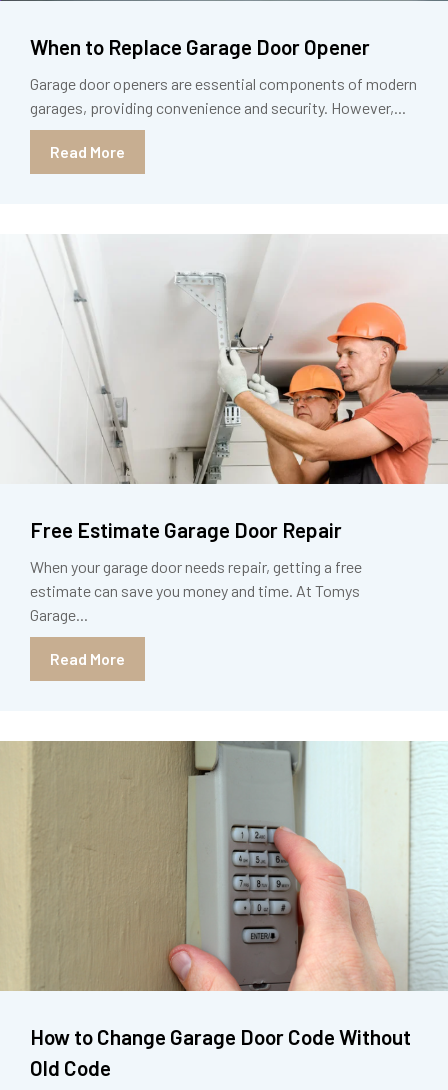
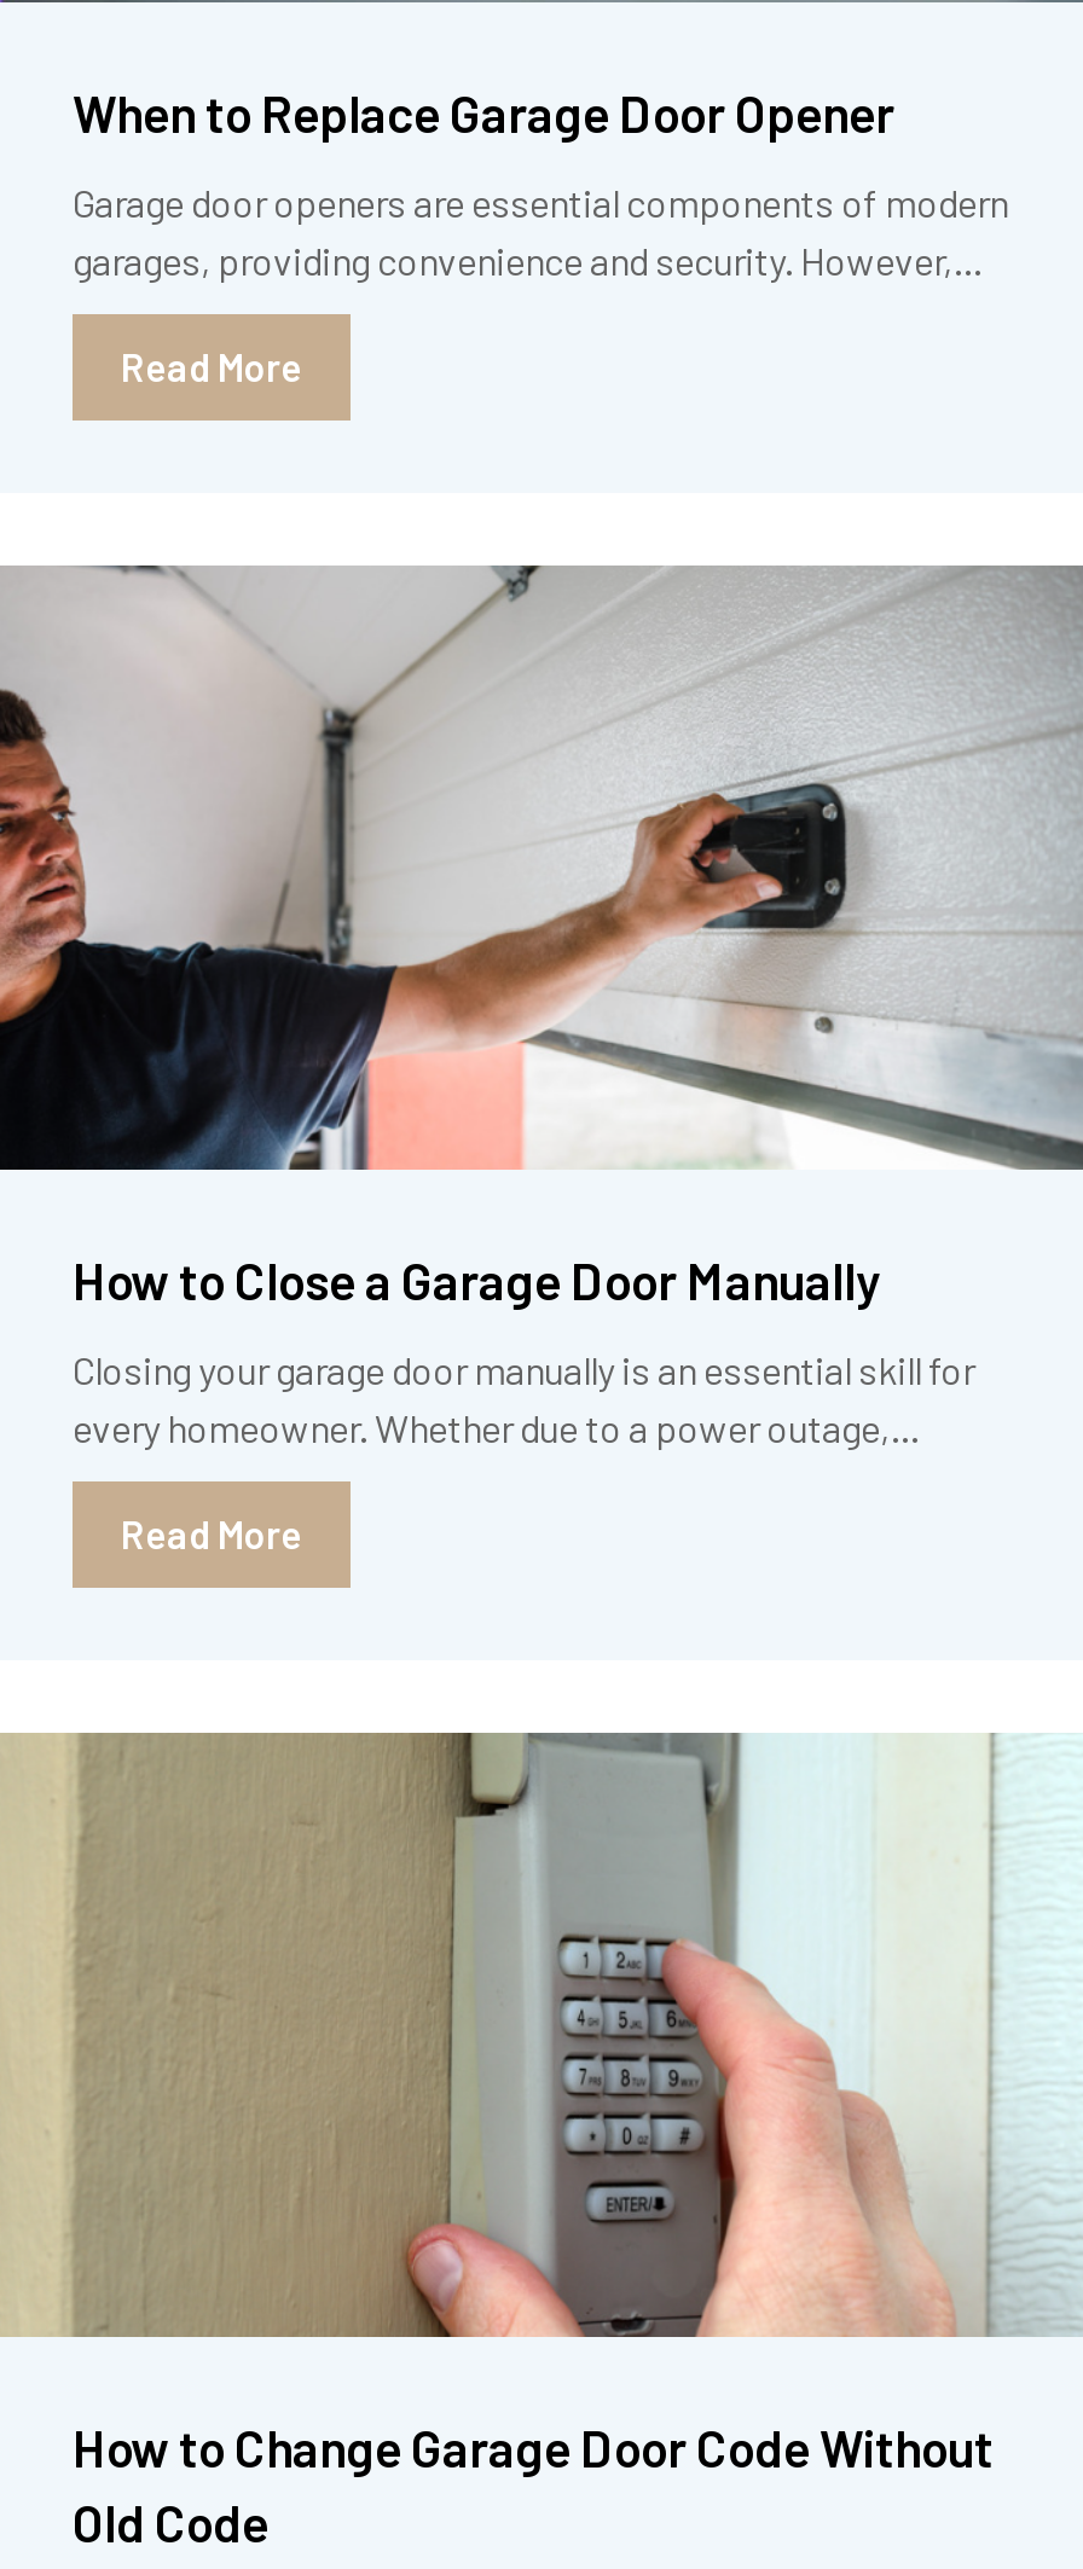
[3,234,445,542] [image] | Free Estimate Garage Door Repair -> [7,563,1076,1310] [image] | How to Close a Garage Door Manually
[30,557,362,624] When your garage door needs repair, getting a free | estimate can save you money and time. At Tomys | Garage... -> [73,1346,974,1450] Closing your garage door manually is an essential skill for | every homeowner. Whether due to a power outage,...

